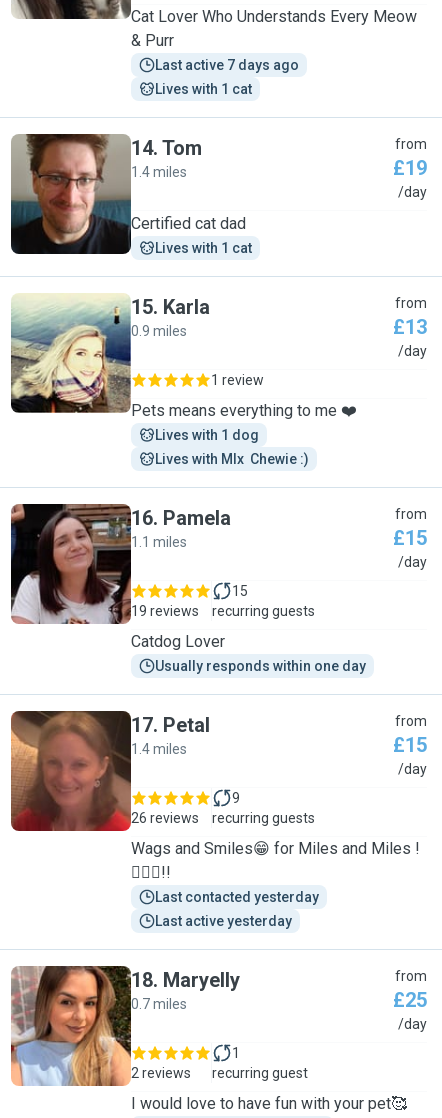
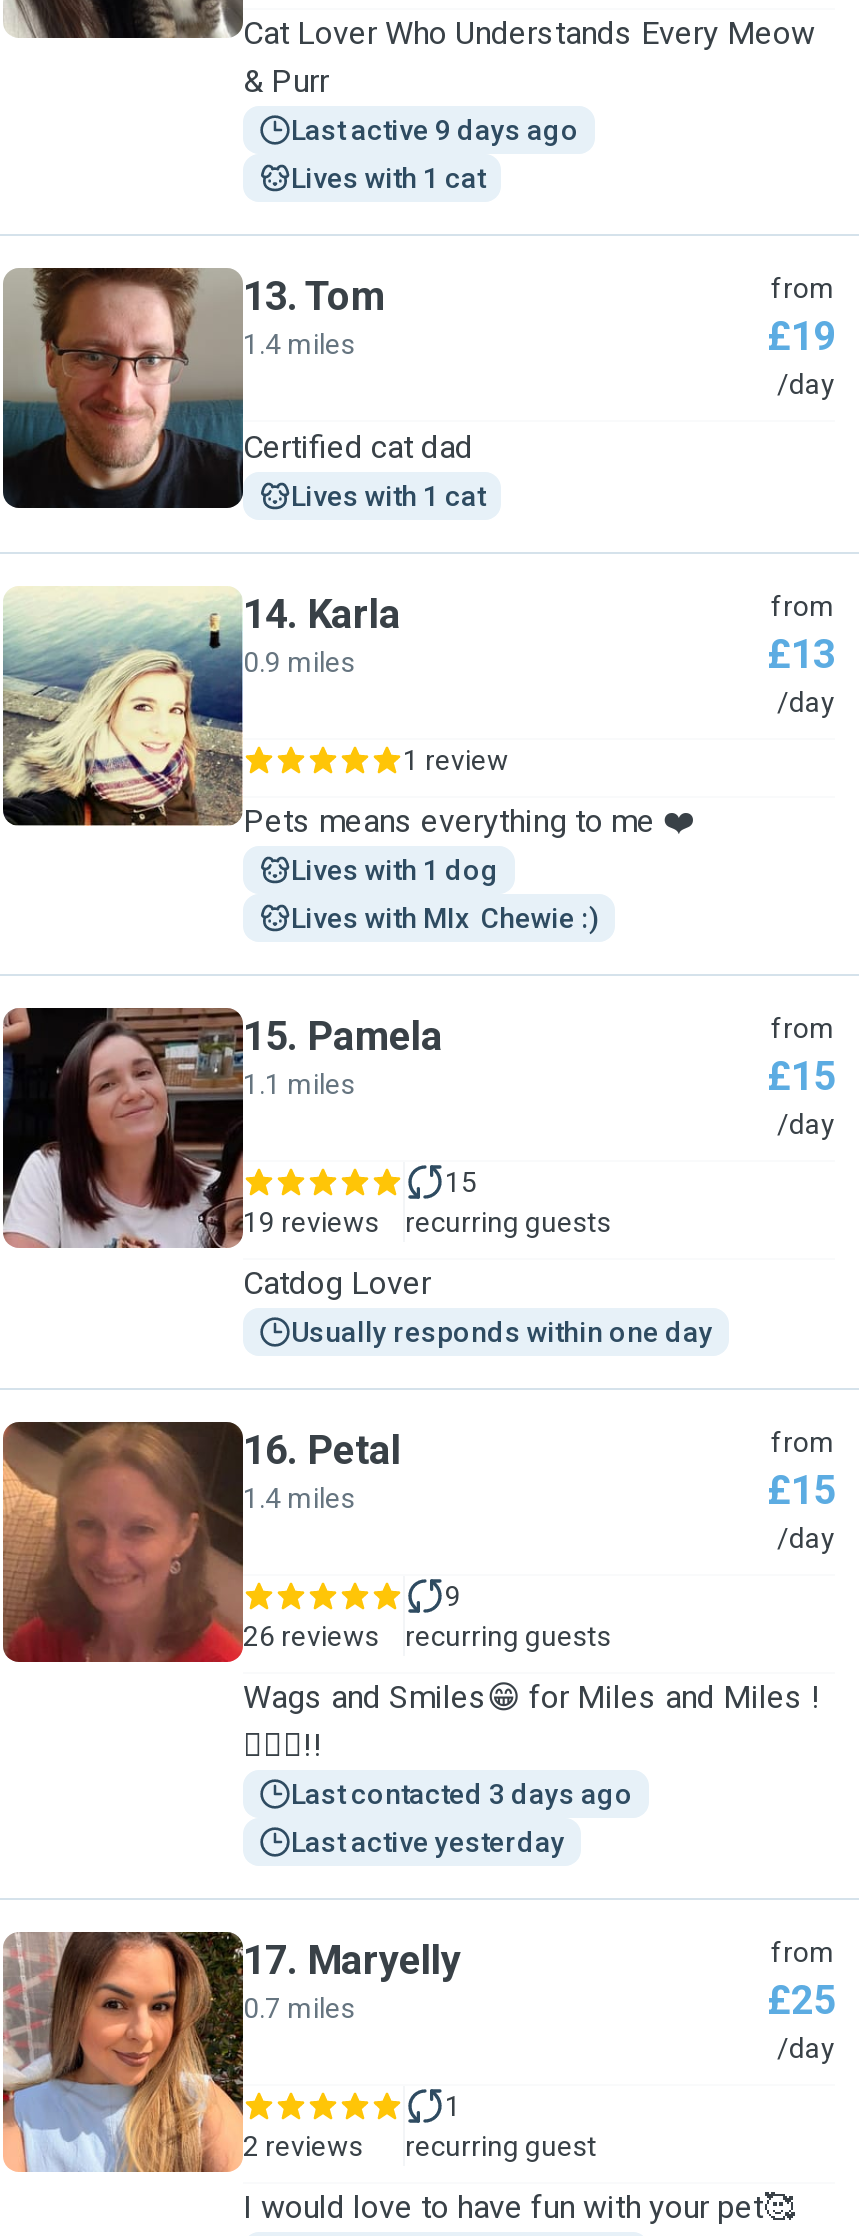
[155,57,299,73] Last active 7 days ago -> [291,114,579,146] Last active 9 days ago
[131,136,202,160] 14. Tom -> [243,272,385,320] 13. Tom
[131,295,210,319] 15. Karla -> [243,590,401,638] 14. Karla
[131,506,231,530] 16. Pamela -> [243,1012,443,1060] 15. Pamela
[131,713,210,737] 17. Petal -> [243,1426,401,1474] 16. Petal
[155,889,319,905] Last contacted yesterday -> [291,1778,633,1810] Last contacted 3 days ago
[131,968,240,992] 18. Maryelly -> [243,1936,461,1984] 17. Maryelly

